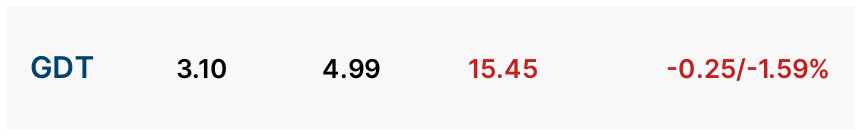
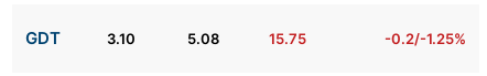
[322,51,380,83] 4.99 -> [187,29,219,47] 5.08
[468,51,538,83] 15.45 -> [269,29,306,47] 15.75
[666,51,830,83] -0.25/-1.59% -> [385,29,466,47] -0.2/-1.25%

